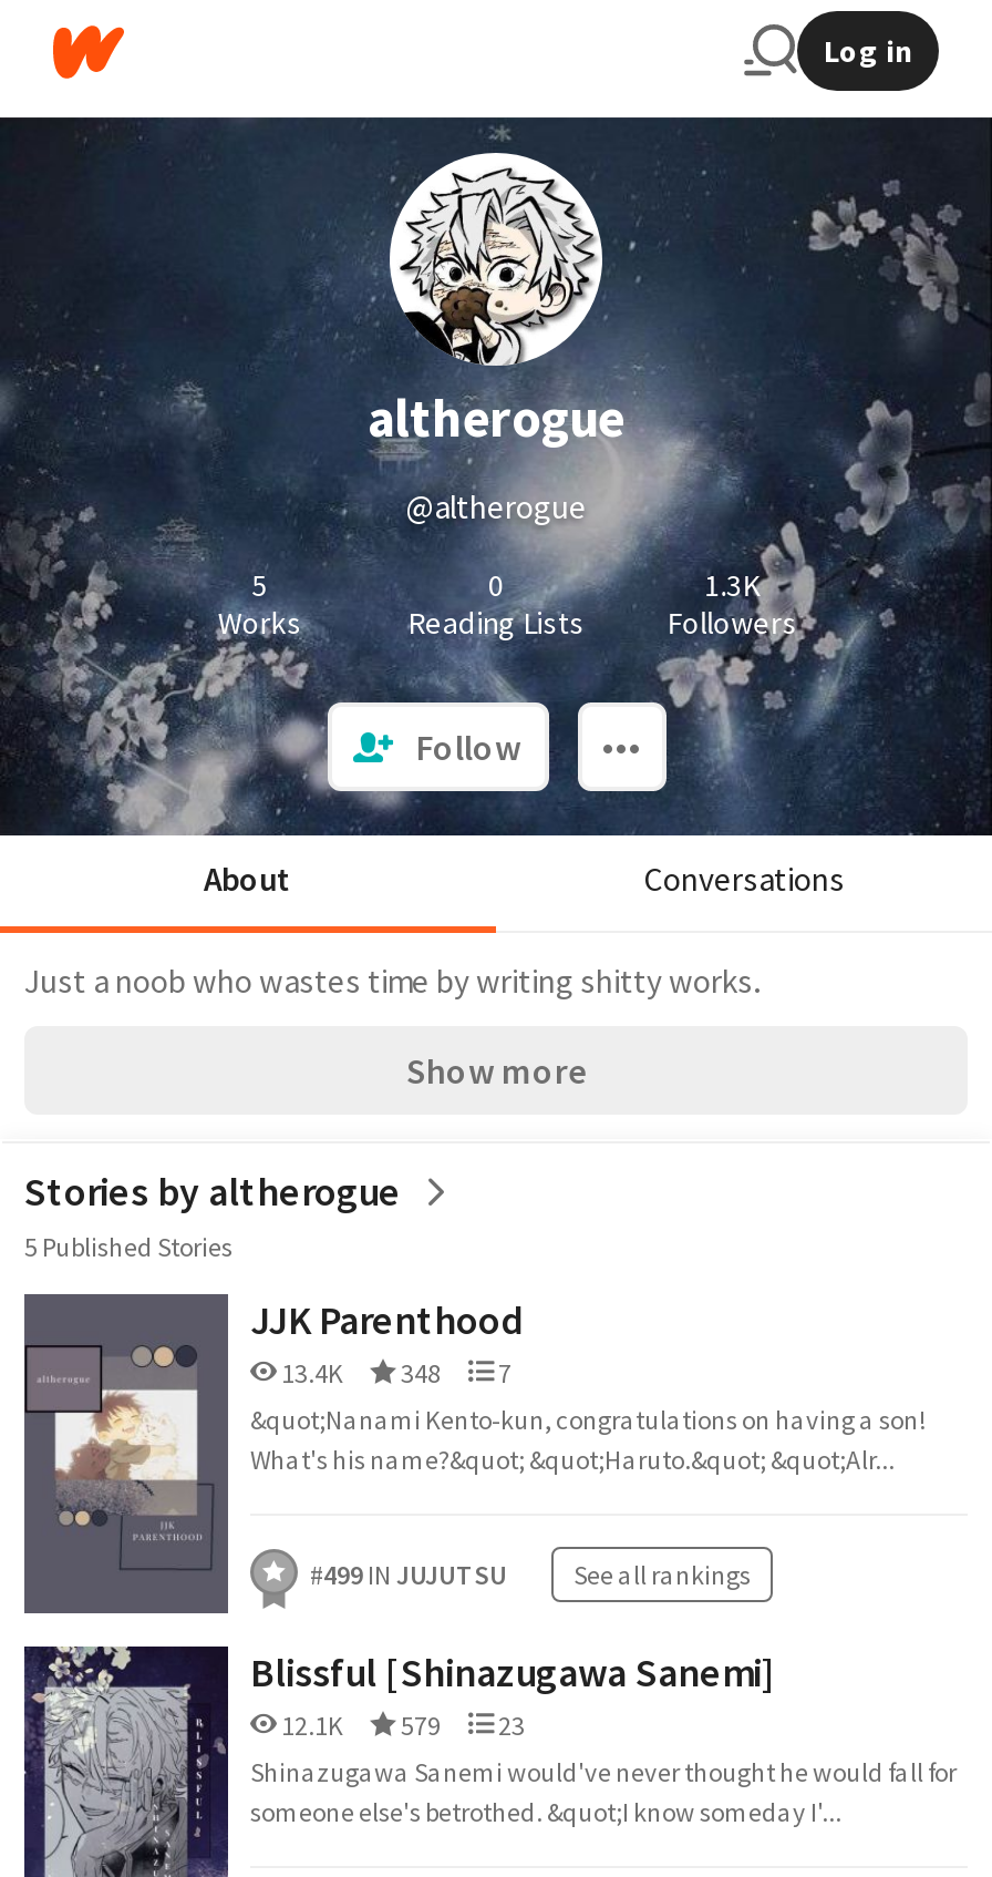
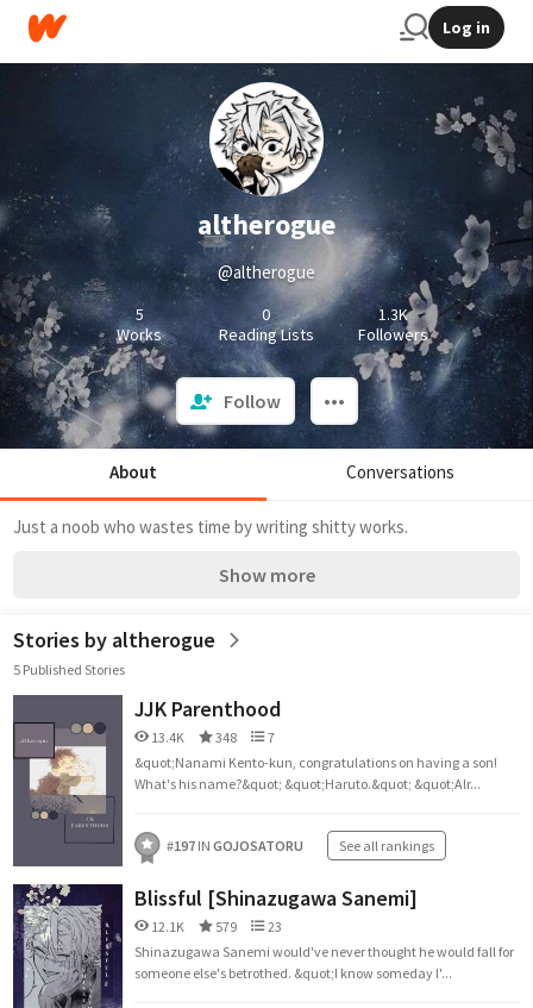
[310,1558,507,1591] #499 IN JUJUTSU -> [167,837,303,854] #197 IN GOJOSATORU

